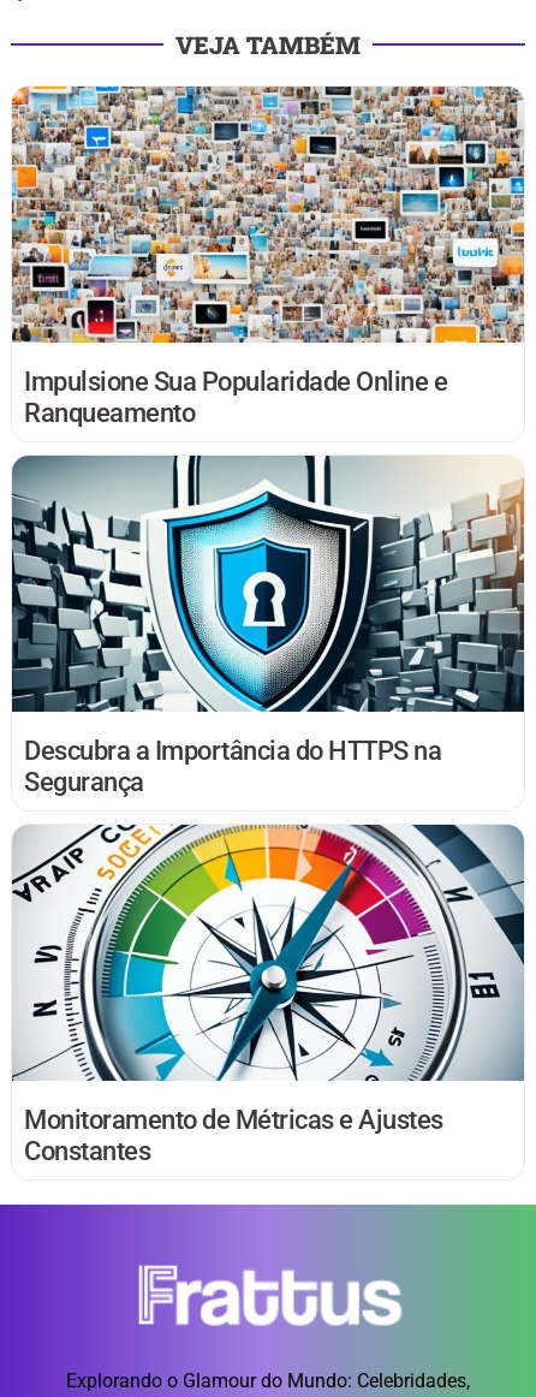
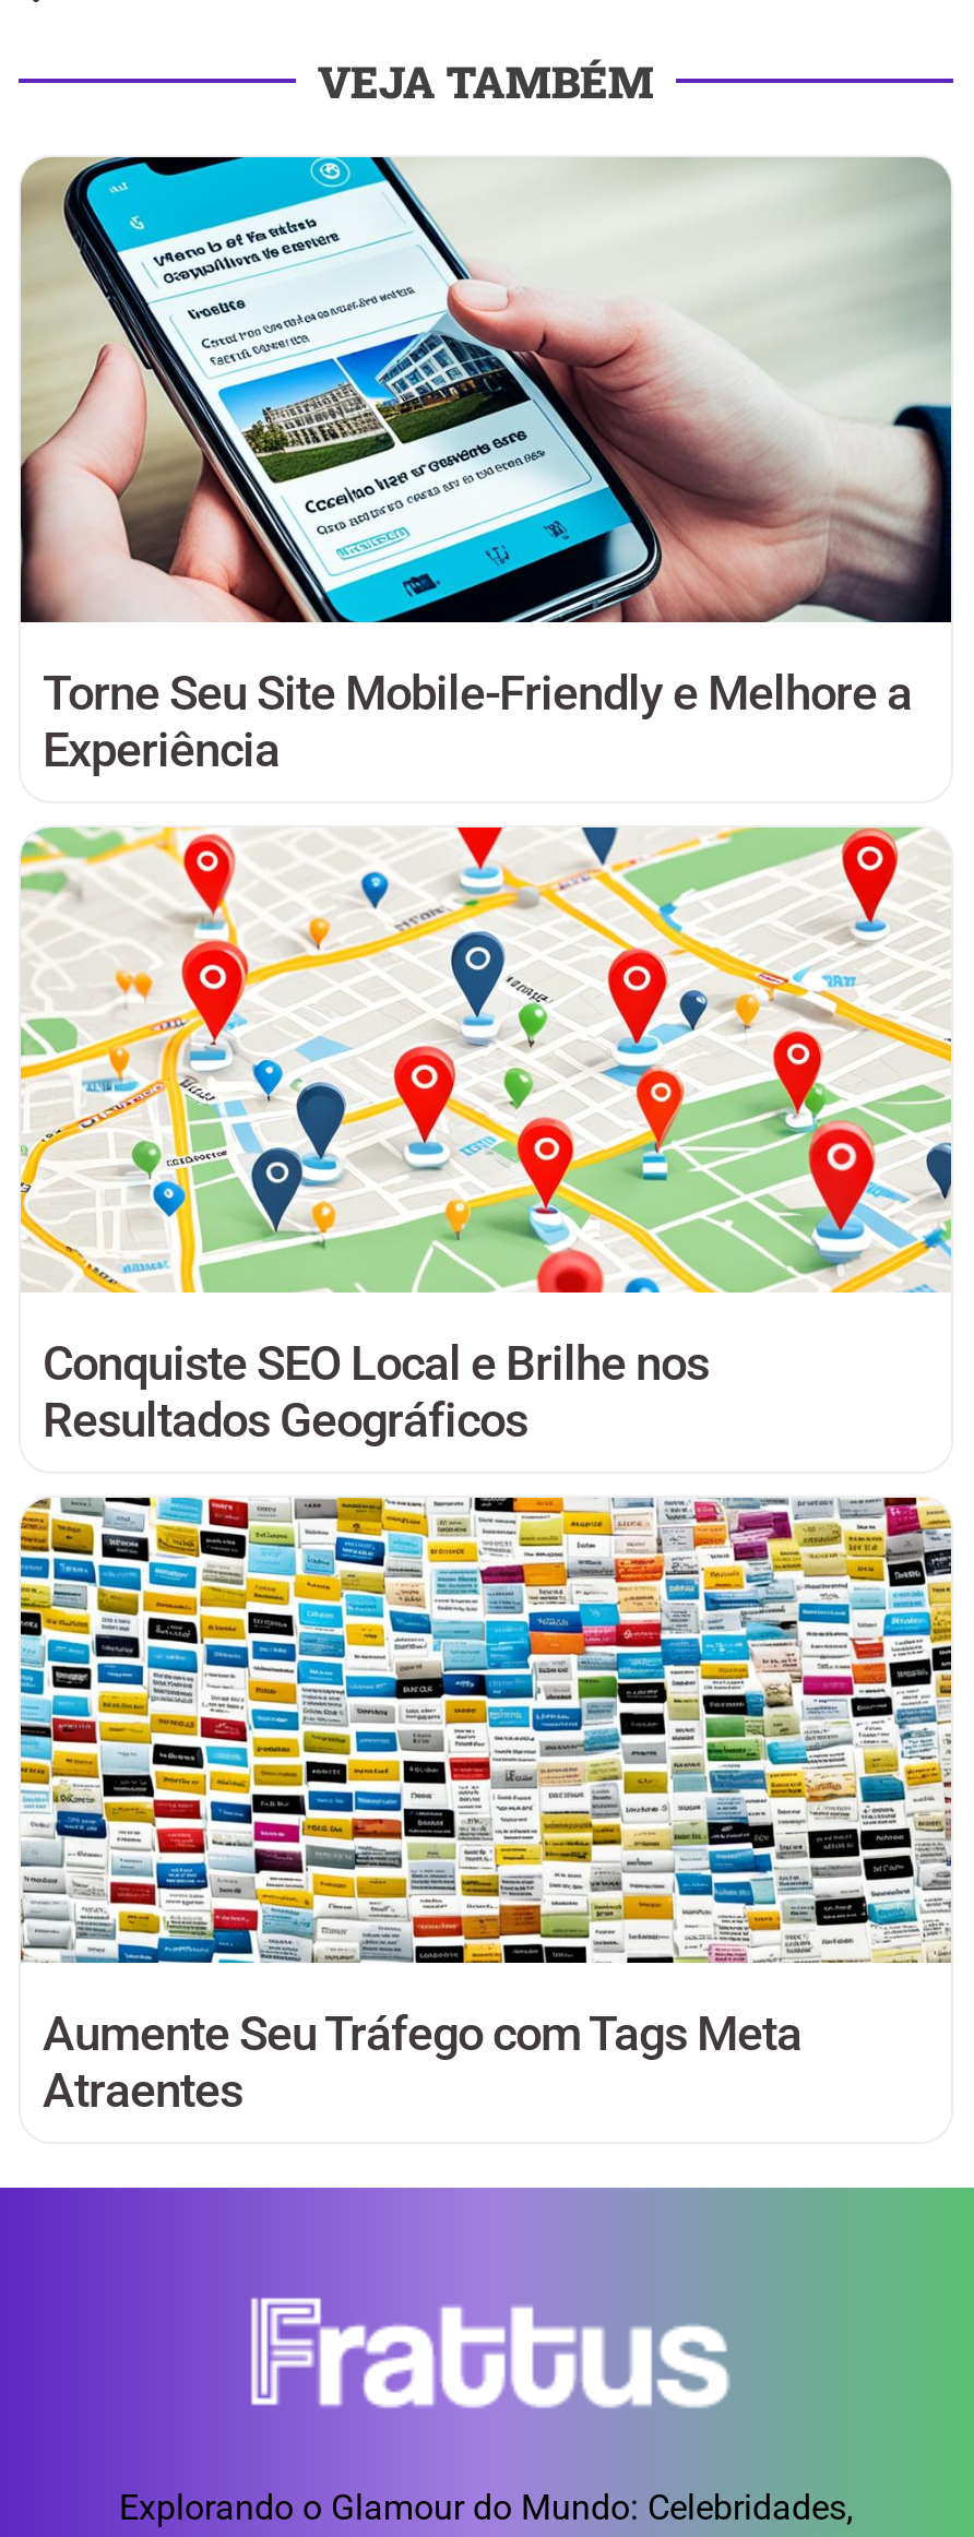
[11,85,525,428] [image] | Impulsione Sua Popularidade Online e | Ranqueamento -> [19,155,953,777] [image] | Torne Seu Site Mobile-Friendly e Melhore a | Experiência
[11,454,525,797] [image] | Descubra a Importância do HTTPS na | Segurança -> [19,825,953,1448] [image] | Conquiste SEO Local e Brilhe nos | Resultados Geográficos
[11,824,525,1166] [image] | Monitoramento de Métricas e Ajustes | Constantes -> [19,1496,953,2118] [image] | Aumente Seu Tráfego com Tags Meta | Atraentes

